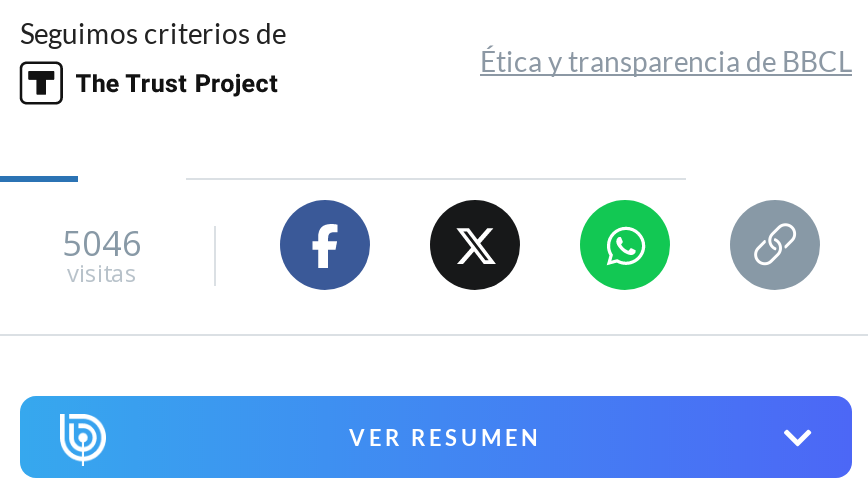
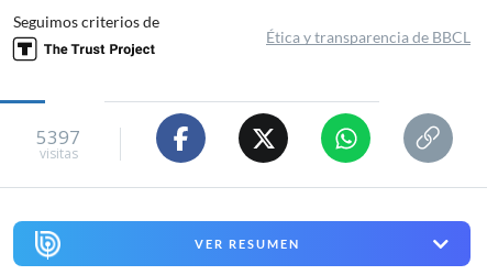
[62,220,142,266] 5046 -> [36,124,80,150] 5397

